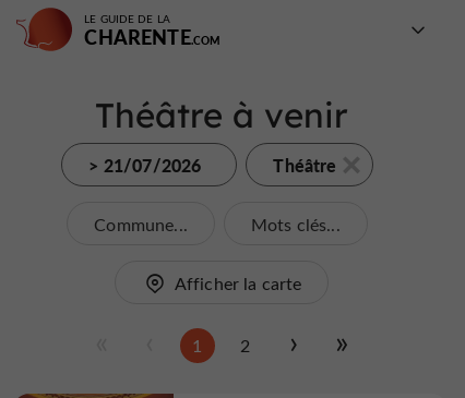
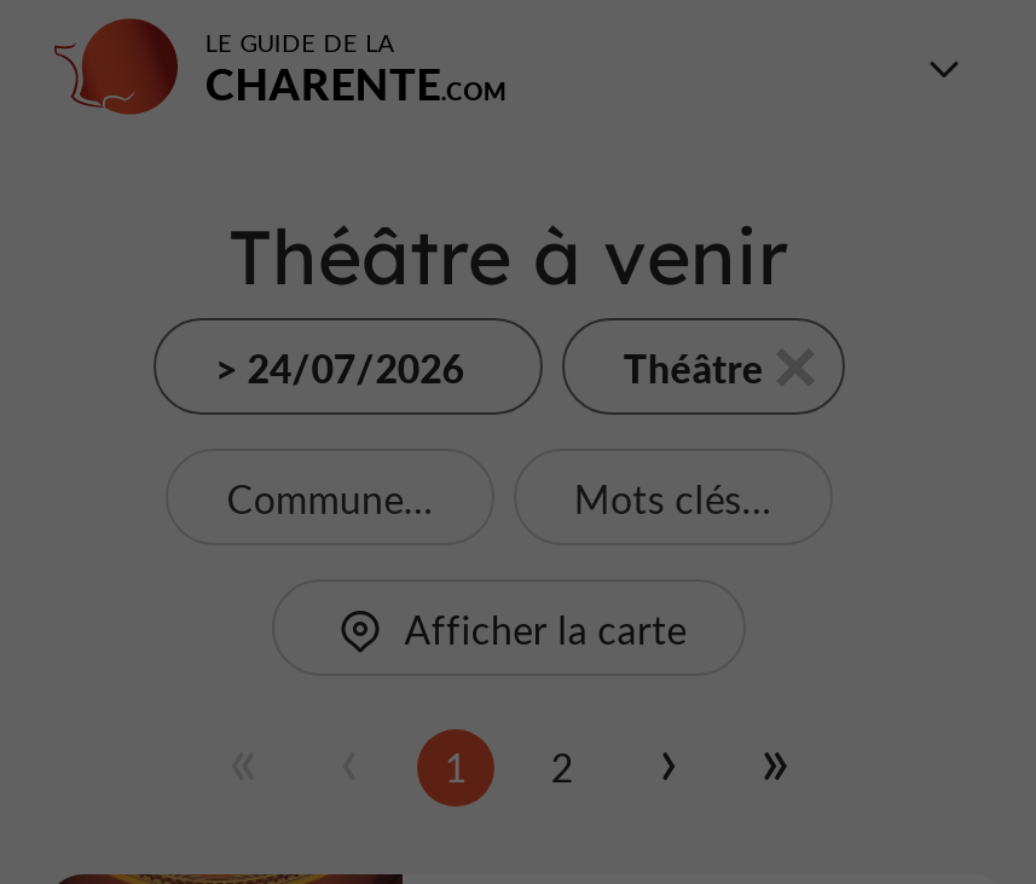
[89,153,201,178] > 21/07/2026 -> [215,340,464,395] > 24/07/2026

